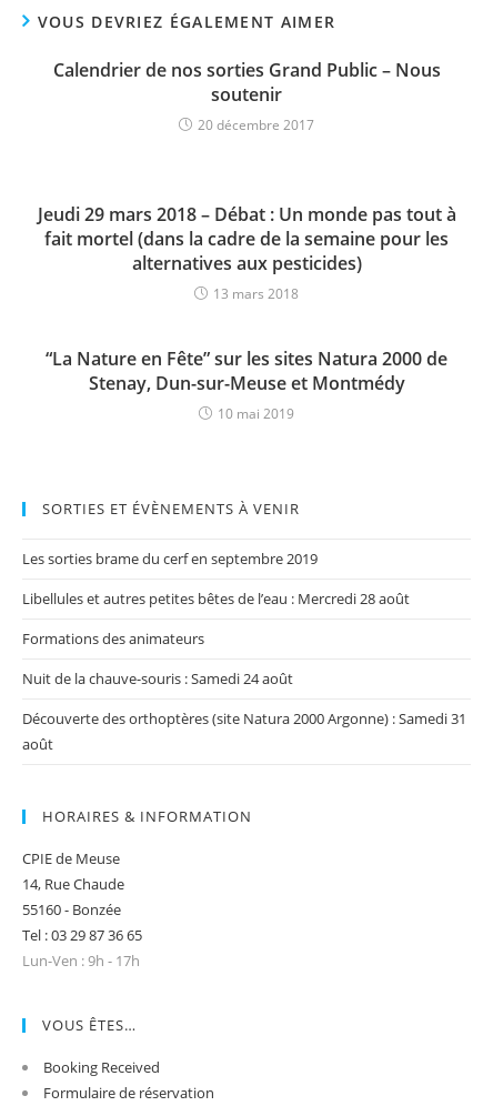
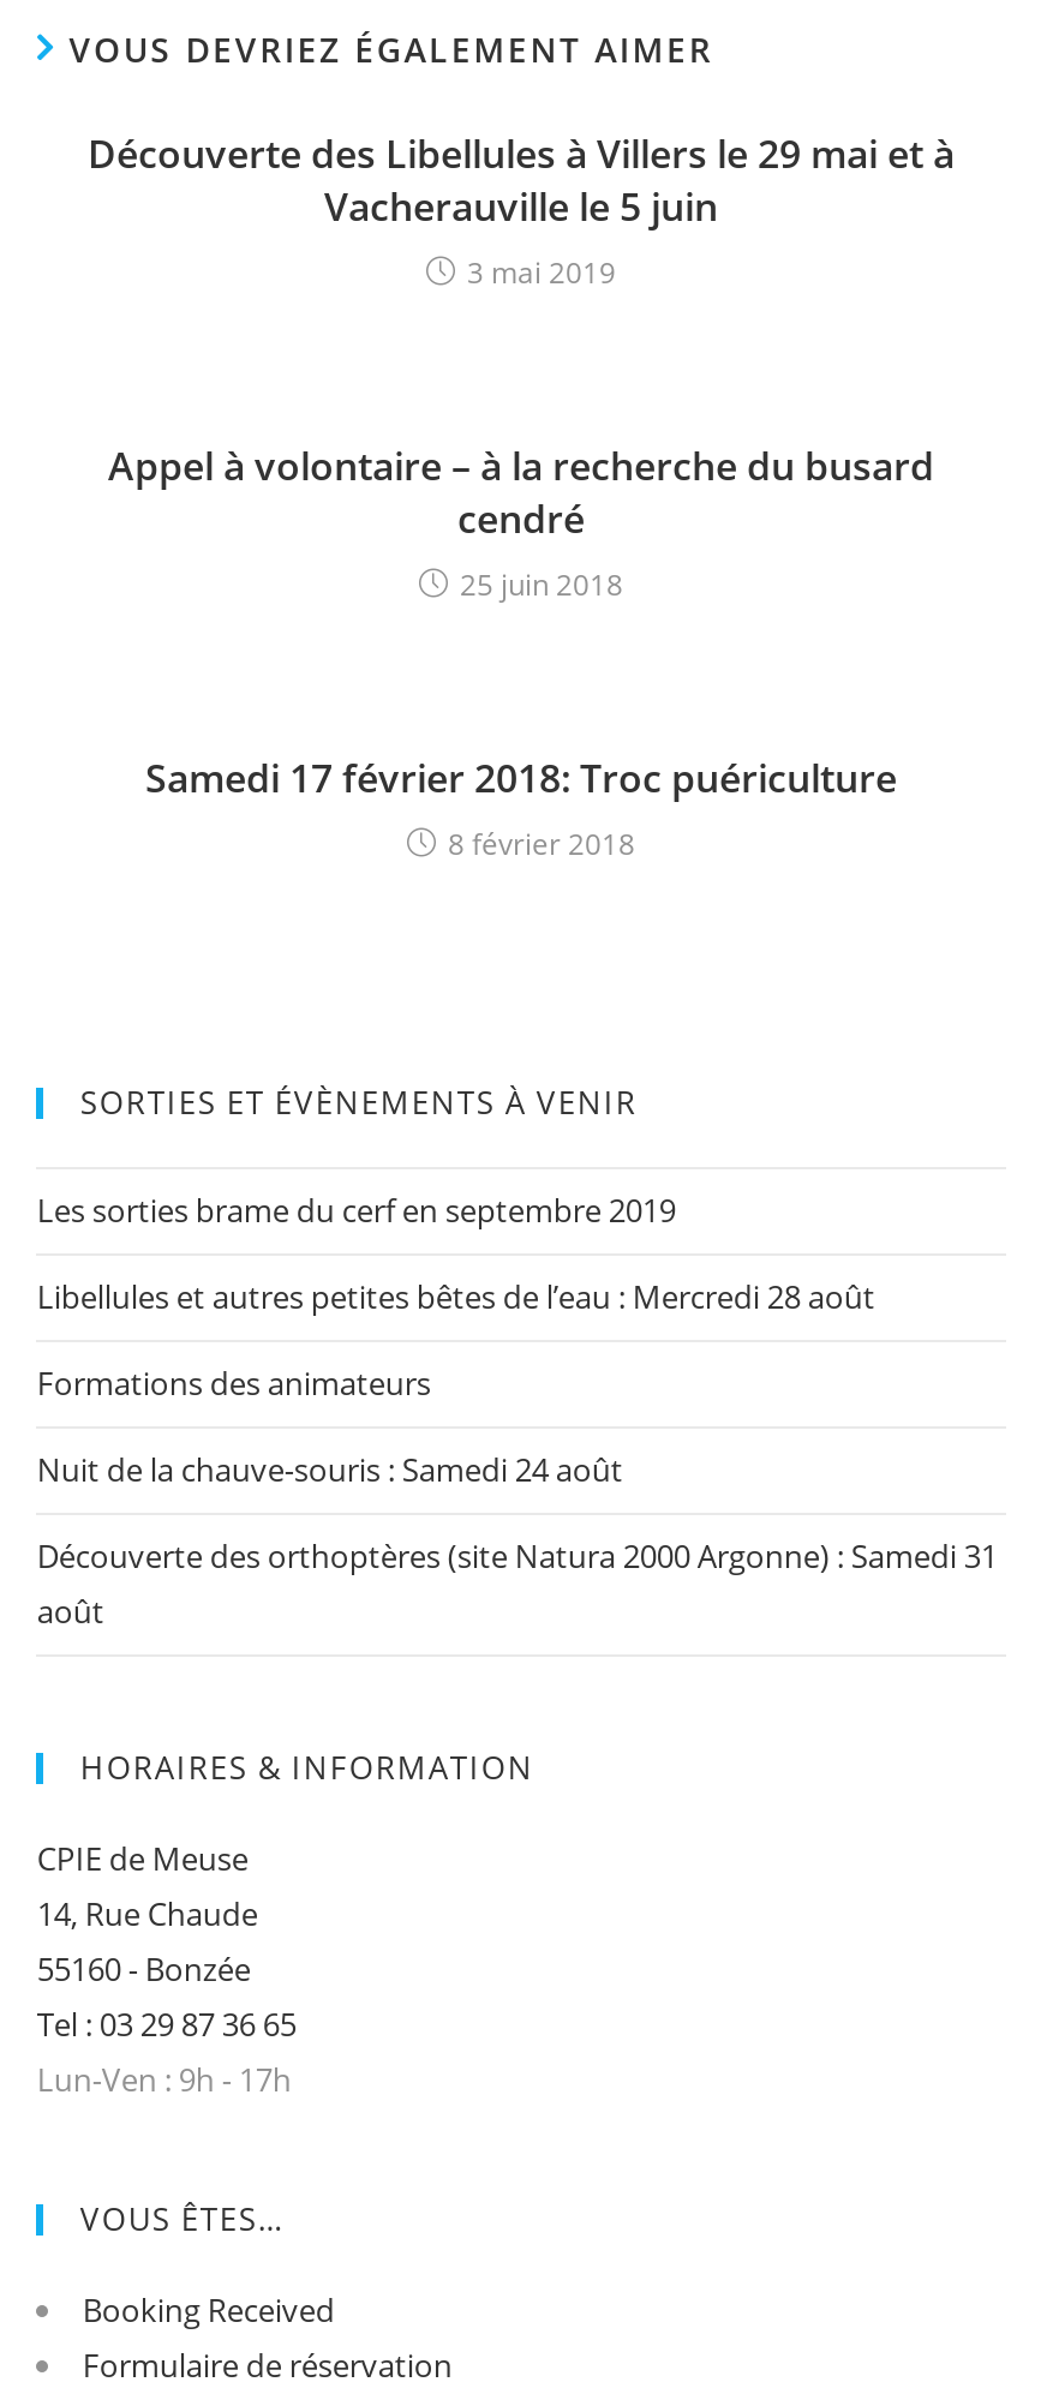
[53,57,440,134] Calendrier de nos sorties Grand Public – Nous | soutenir | 20 décembre 2017 -> [88,126,955,292] Découverte des Libellules à Villers le 29 mai et à | Vacherauville le 5 juin | 3 mai 2019
[37,202,456,303] Jeudi 29 mars 2018 – Débat : Un monde pas tout à | fait mortel (dans la cadre de la semaine pour les | alternatives aux pesticides) | 13 mars 2018 -> [108,438,934,604] Appel à volontaire – à la recherche du busard | cendré | 25 juin 2018
[46,346,447,423] “La Nature en Fête” sur les sites Natura 2000 de | Stenay, Dun-sur-Meuse et Montmédy | 10 mai 2019 -> [145,750,897,863] Samedi 17 février 2018: Troc puériculture | 8 février 2018

